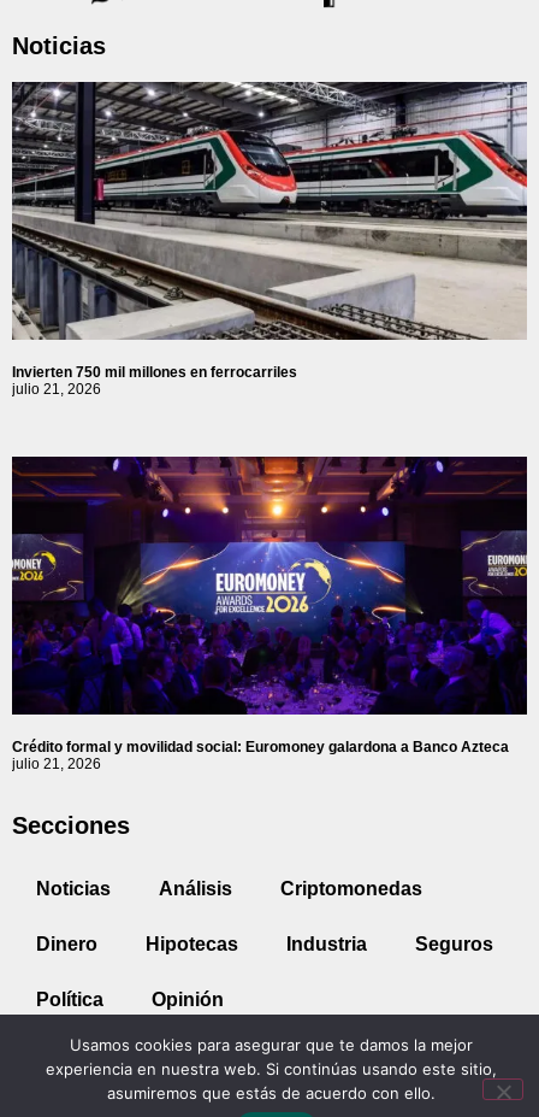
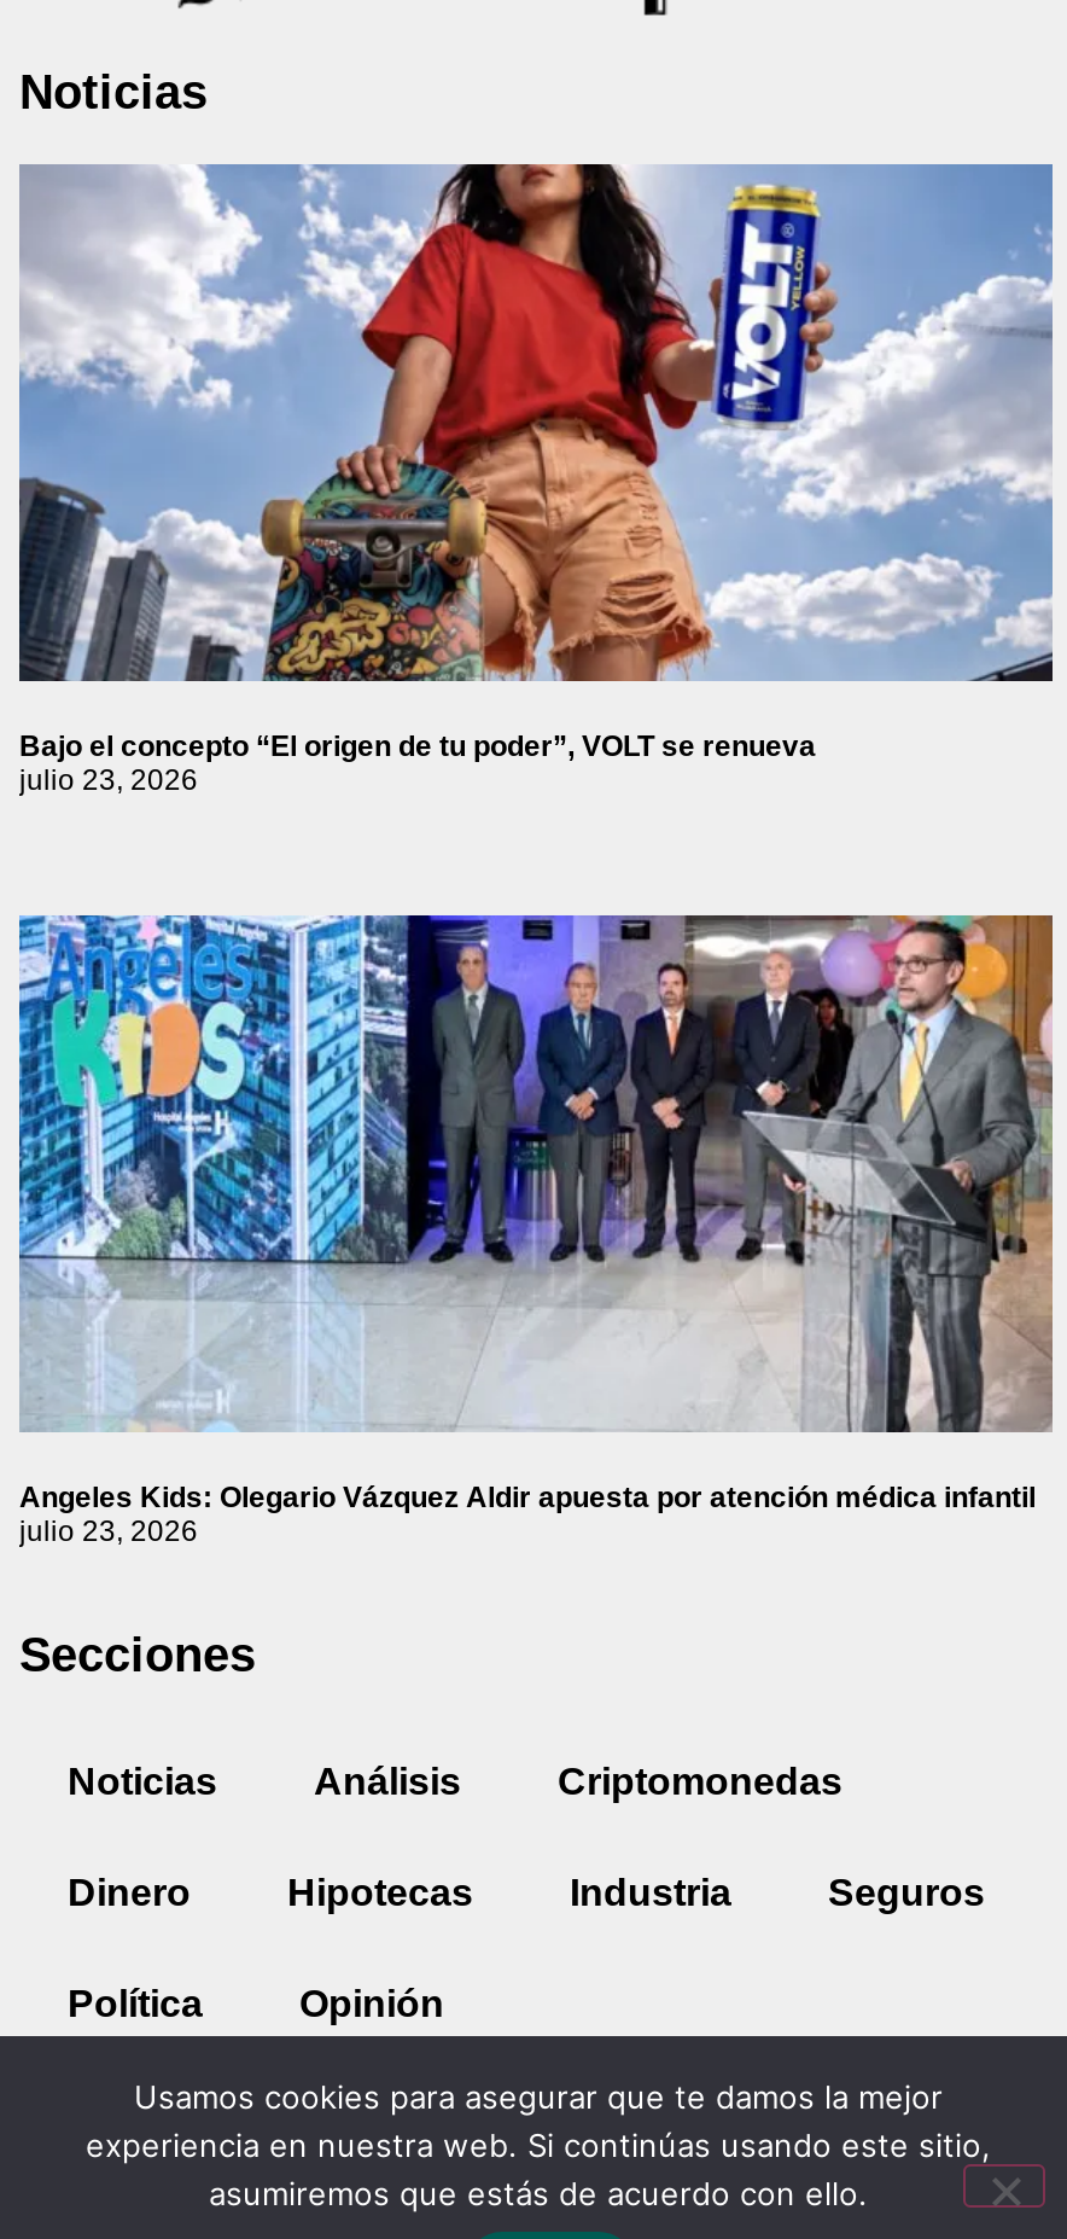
[11,81,528,398] [image] | Invierten 750 mil millones en ferrocarriles | julio 21, 2026 -> [17,162,1055,798] [image] | Bajo el concepto “El origen de tu poder”, VOLT se renueva | julio 23, 2026
[11,455,528,773] [image] | Crédito formal y movilidad social: Euromoney galardona a Banco Azteca | julio 21, 2026 -> [17,913,1055,1549] [image] | Angeles Kids: Olegario Vázquez Aldir apuesta por atención médica infantil | julio 23, 2026

